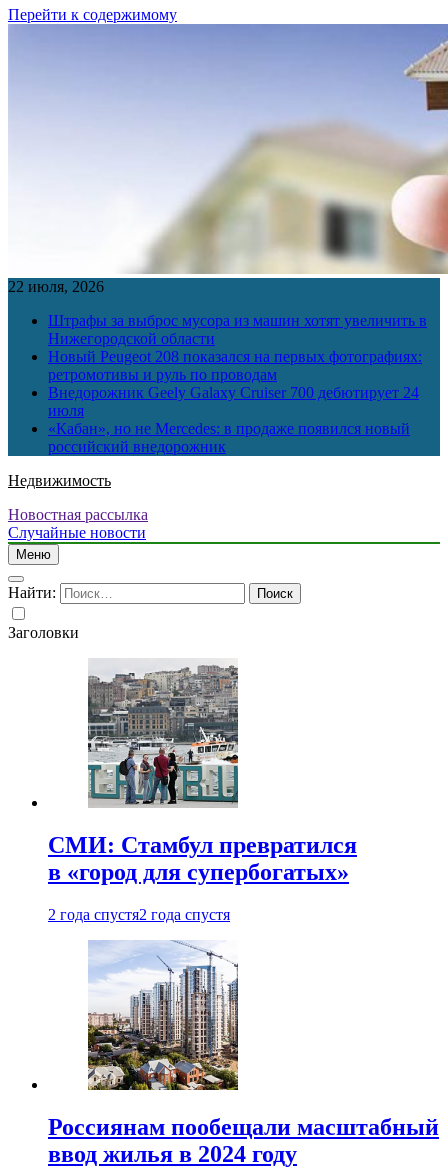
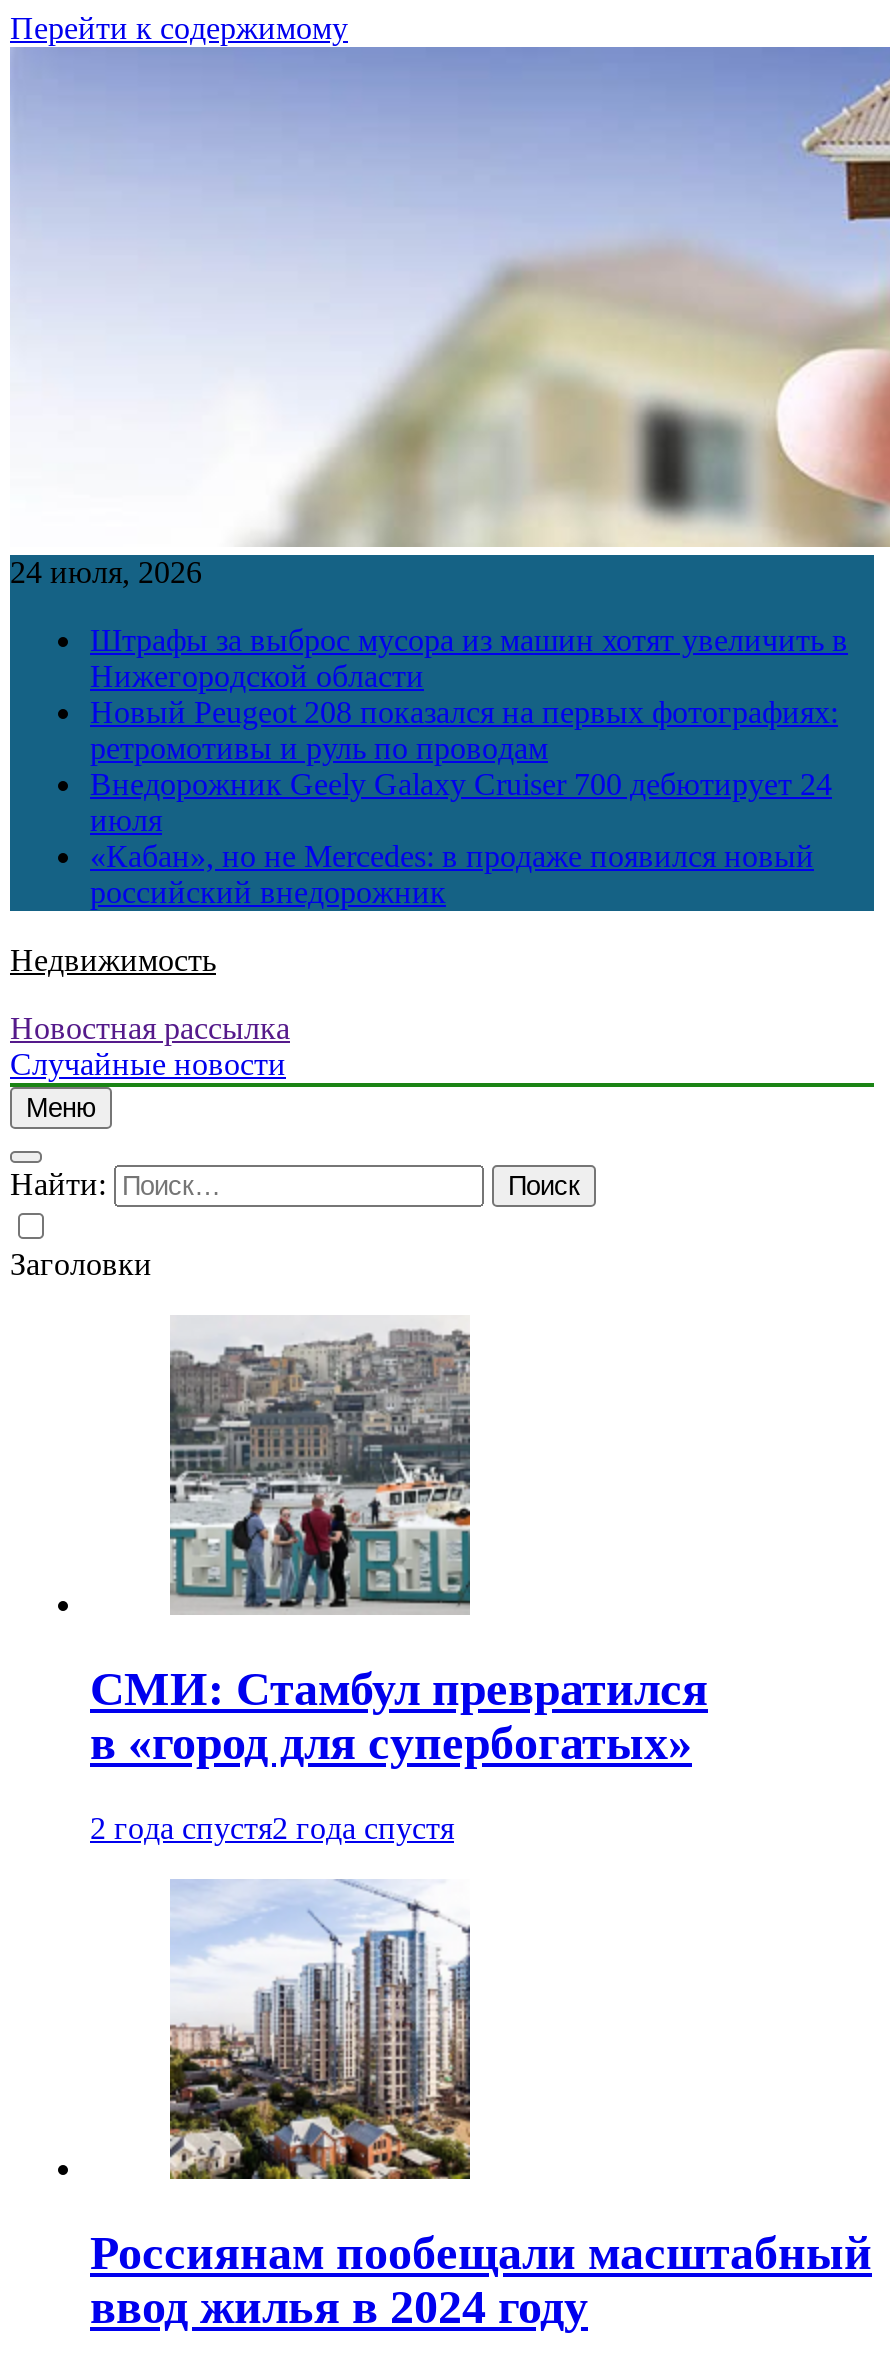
[8,278,104,295] 22 июля, 2026 -> [10,555,202,589] 24 июля, 2026

